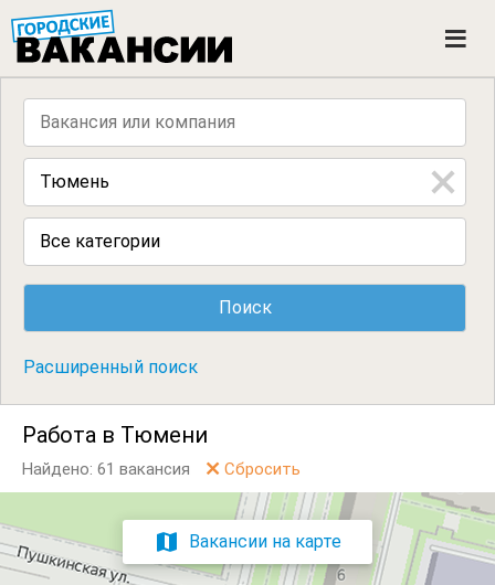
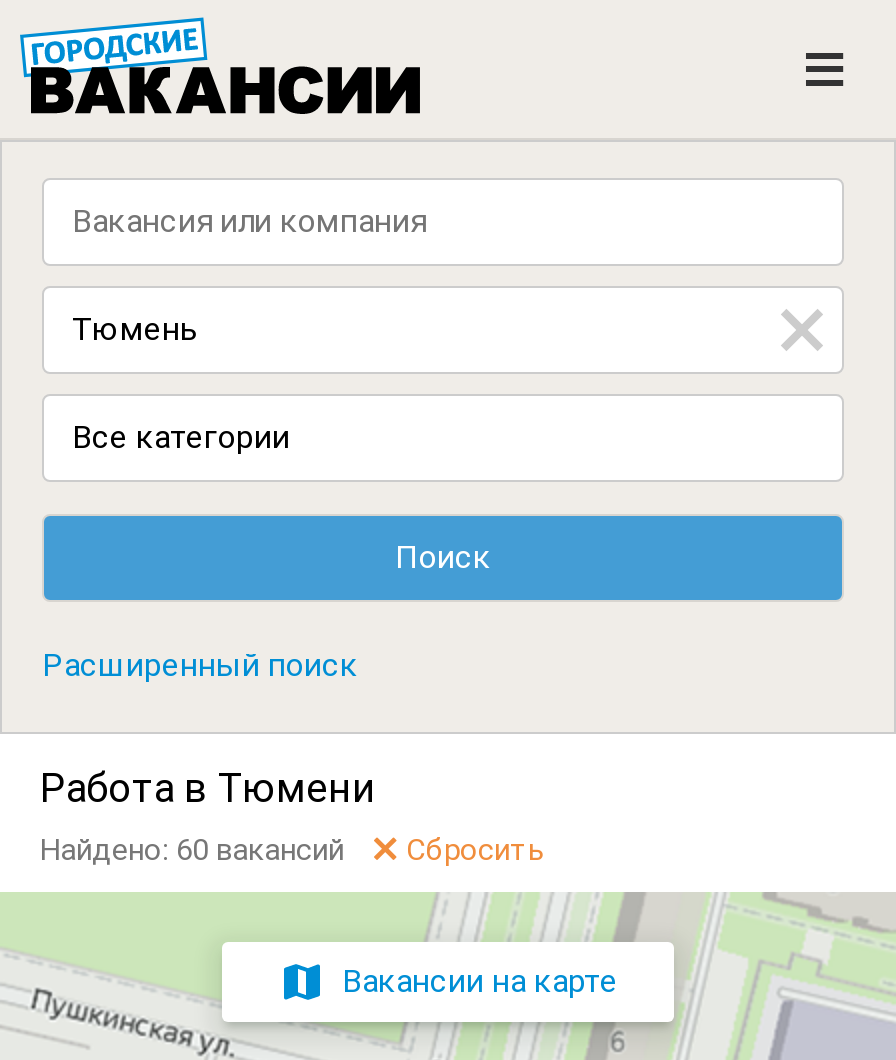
[22,459,190,479] Найдено: 61 вакансия -> [40,832,344,868] Найдено: 60 вакансий

